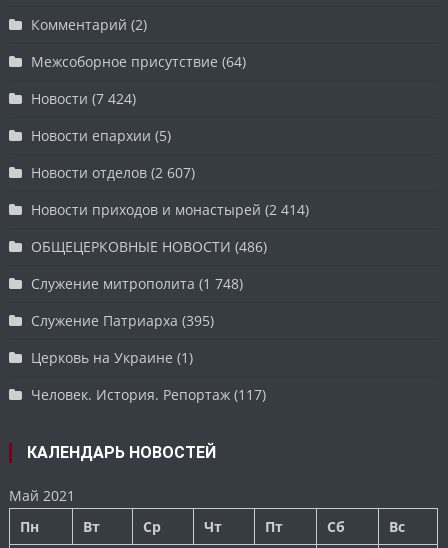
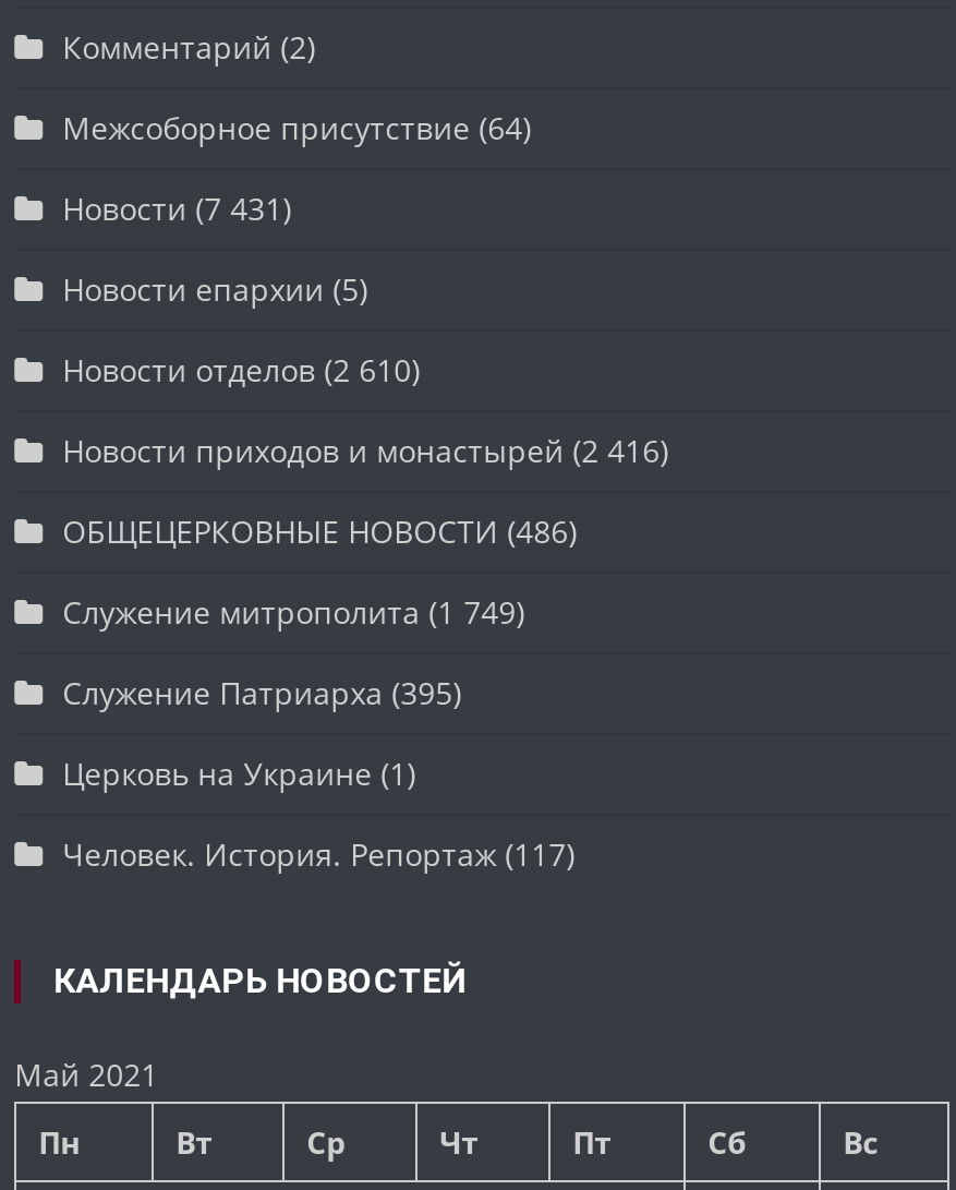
[31,89,136,108] Новости (7 424) -> [62,188,291,229] Новости (7 431)
[31,163,195,182] Новости отделов (2 607) -> [62,349,420,391] Новости отделов (2 610)
[31,200,309,219] Новости приходов и монастырей (2 414) -> [62,430,668,471] Новости приходов и монастырей (2 416)
[31,274,243,293] Служение митрополита (1 748) -> [62,591,525,633] Служение митрополита (1 749)

